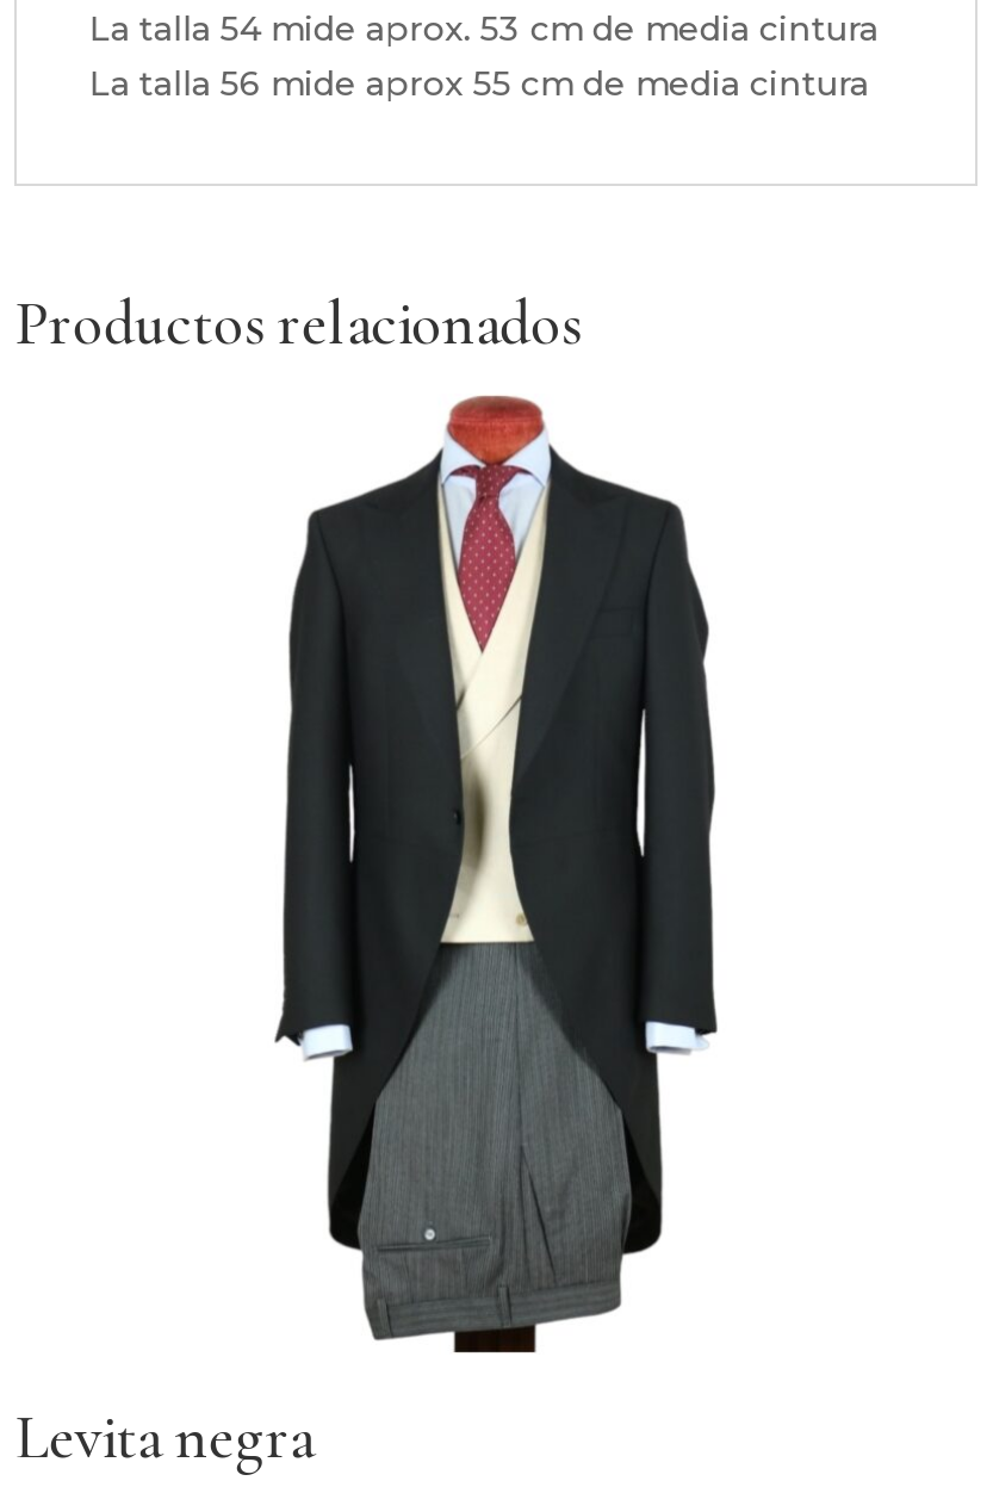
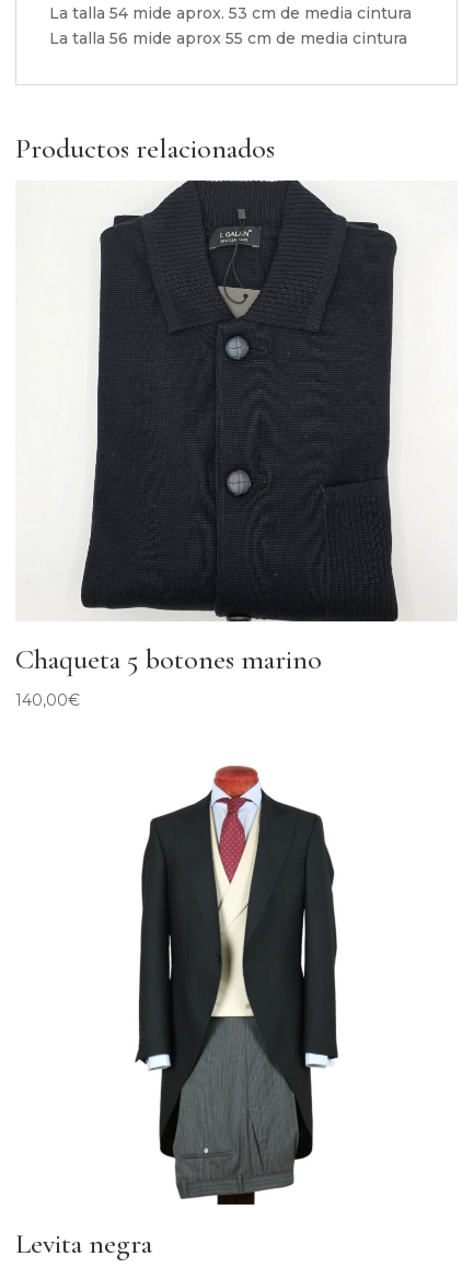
none -> [16,179,443,710] [image] | Chaqueta 5 botones marino | 140,00€

